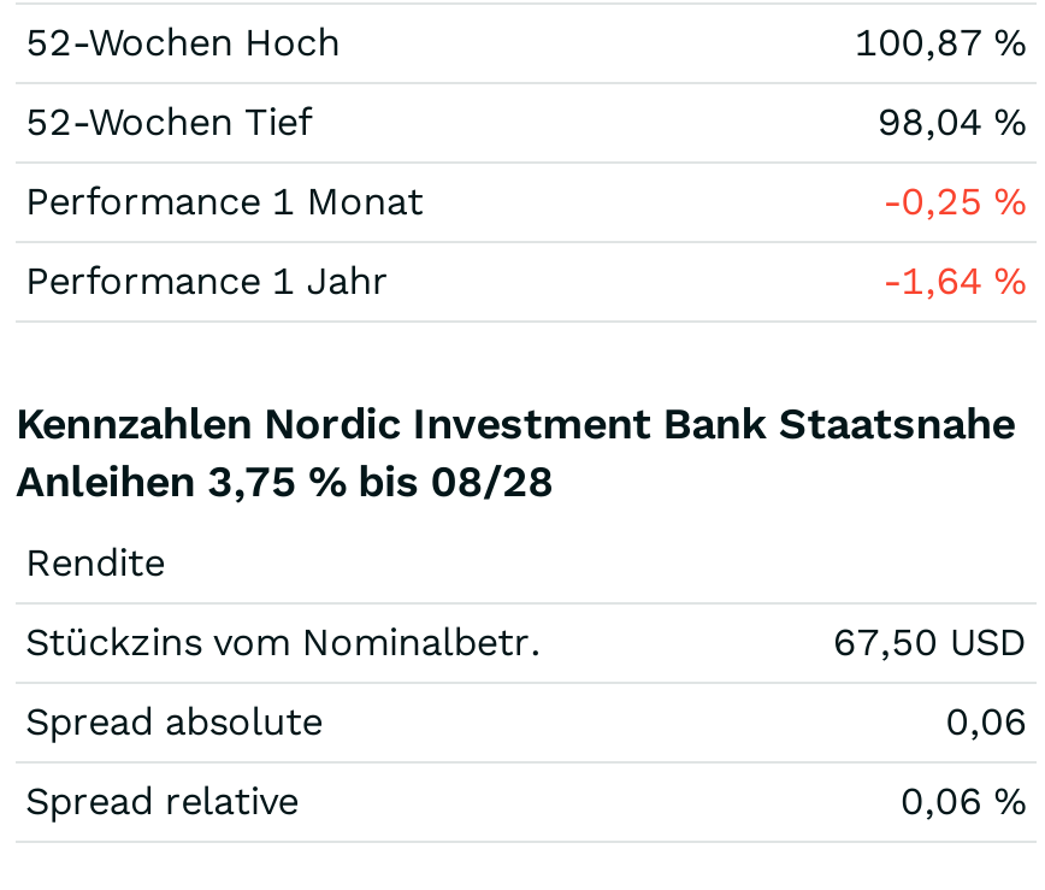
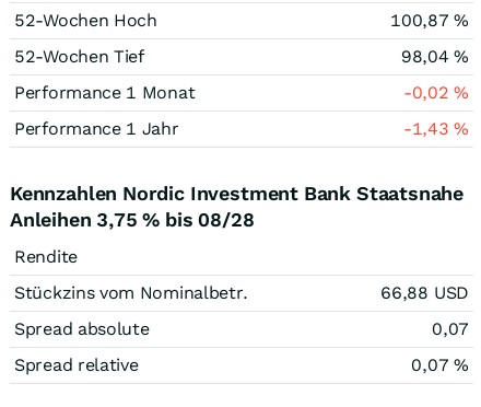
[883,178,1027,224] -0,25% -> [403,82,469,103] -0,02%
[883,258,1027,303] -1,64% -> [403,118,469,139] -1,43%
[833,619,1027,665] 67,50 USD -> [381,282,469,303] 66,88 USD
[946,699,1027,744] 0,06 -> [432,318,469,339] 0,07
[901,778,1027,824] 0,06 % -> [412,354,469,375] 0,07 %

